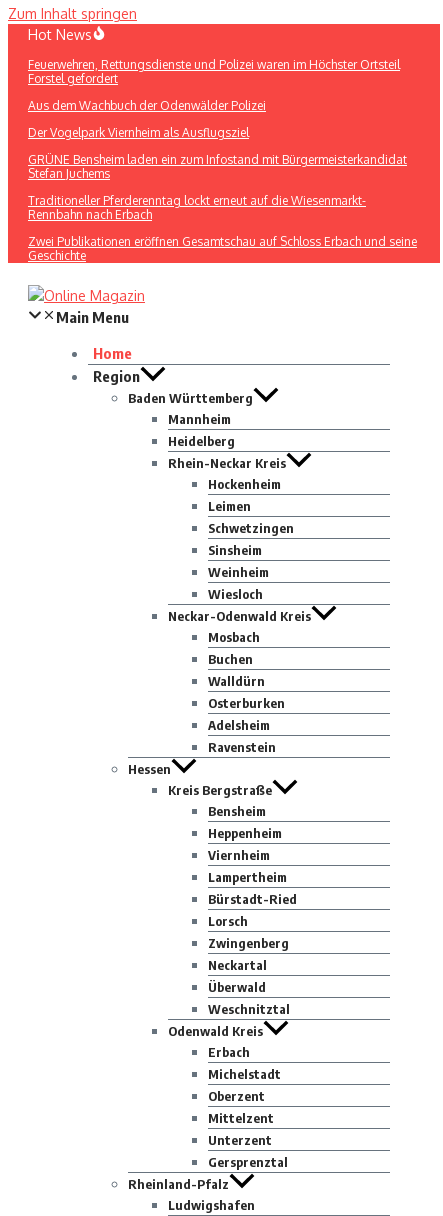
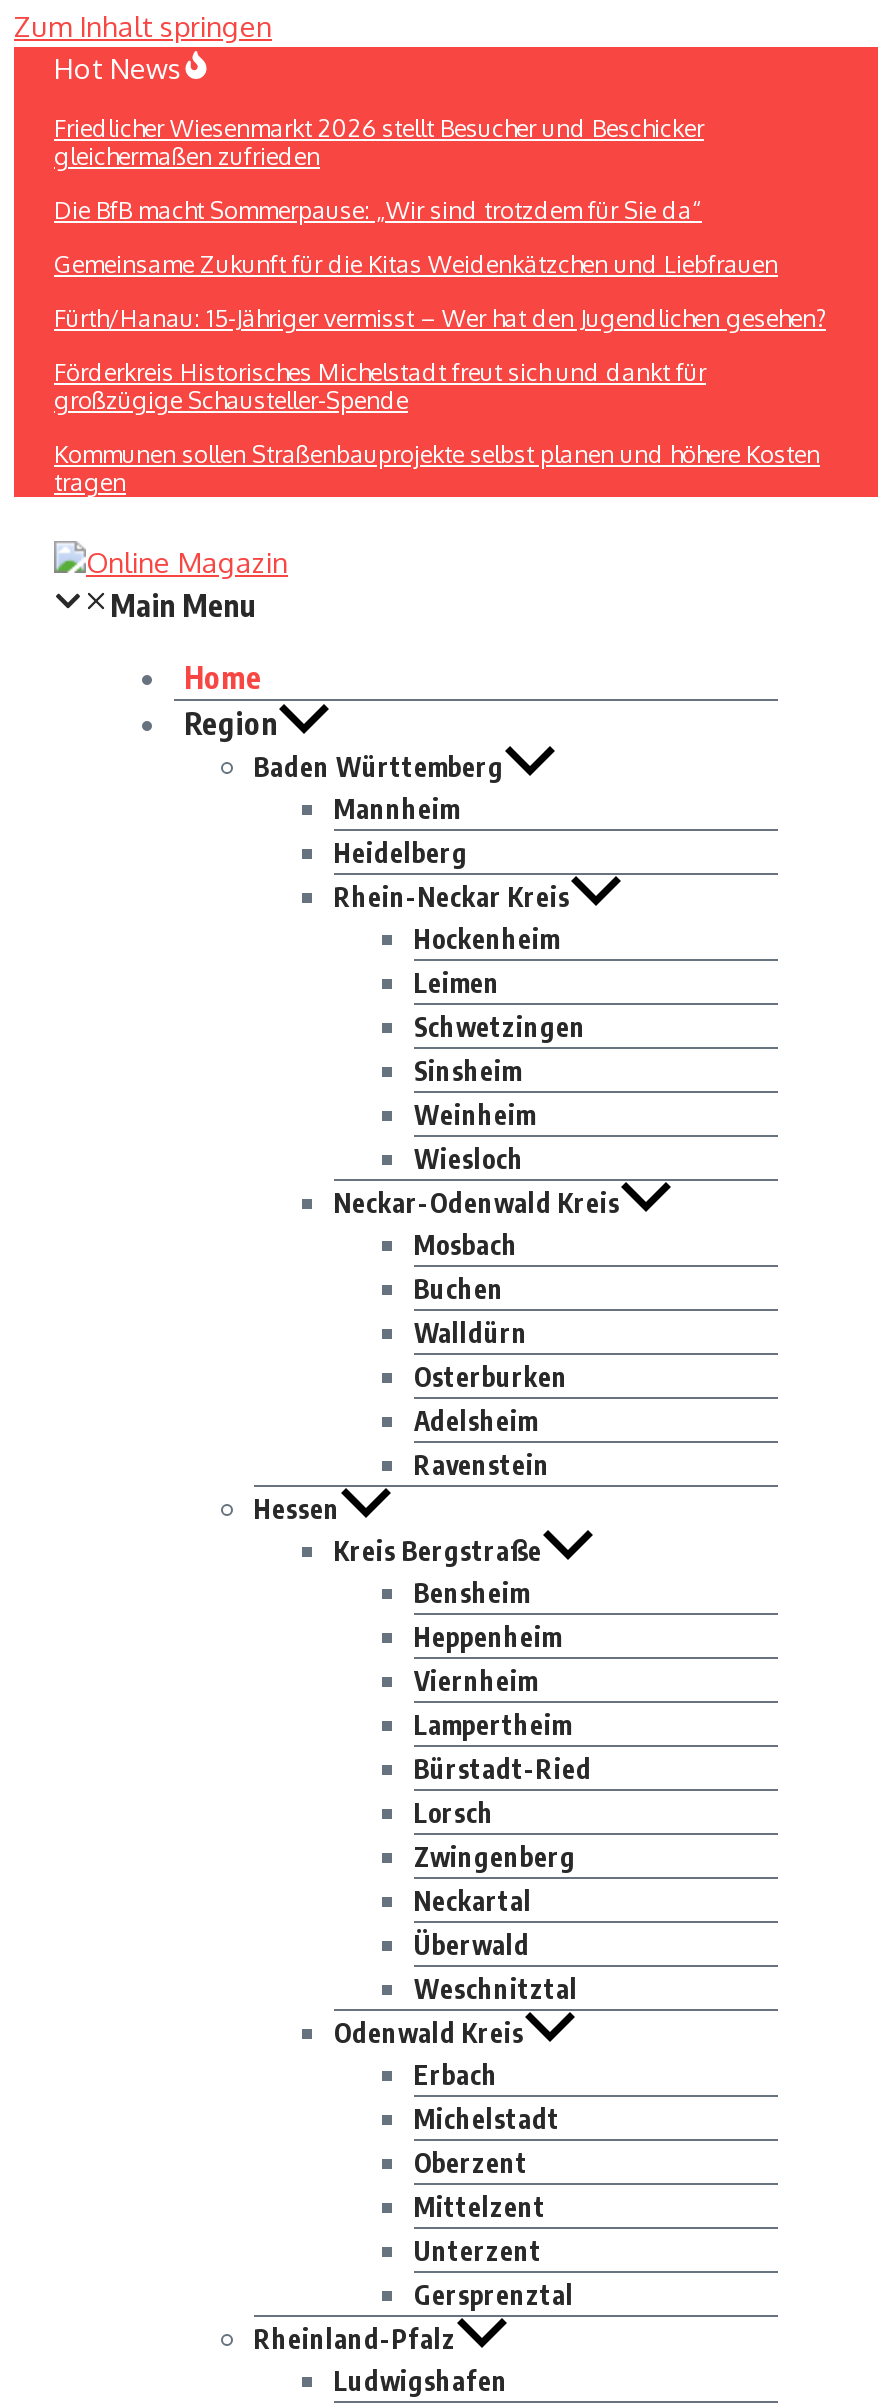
[28,57,400,86] Feuerwehren, Rettungsdienste und Polizei waren im Höchster Ortsteil | Forstel gefordert -> [54,113,704,171] Friedlicher Wiesenmarkt 2026 stellt Besucher und Beschicker | gleichermaßen zufrieden
[28,98,266,113] Aus dem Wachbuch der Odenwälder Polizei -> [54,195,702,225] Die BfB macht Sommerpause: „Wir sind trotzdem für Sie da“
[28,125,249,140] Der Vogelpark Viernheim als Ausflugsziel -> [54,249,778,279] Gemeinsame Zukunft für die Kitas Weidenkätzchen und Liebfrauen
[28,152,407,181] GRÜNE Bensheim laden ein zum Infostand mit Bürgermeisterkandidat | Stefan Juchems -> [54,303,826,333] Fürth/Hanau: 15-Jähriger vermisst – Wer hat den Jugendlichen gesehen?
[28,193,366,222] Traditioneller Pferderenntag lockt erneut auf die Wiesenmarkt- | Rennbahn nach Erbach -> [54,357,706,415] Förderkreis Historisches Michelstadt freut sich und dankt für | großzügige Schausteller-Spende
[28,234,417,263] Zwei Publikationen eröffnen Gesamtschau auf Schloss Erbach und seine | Geschichte -> [54,439,820,497] Kommunen sollen Straßenbauprojekte selbst planen und höhere Kosten | tragen

